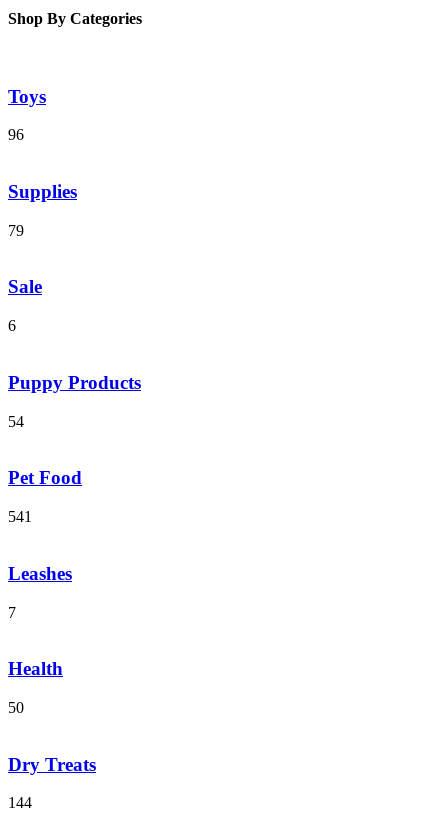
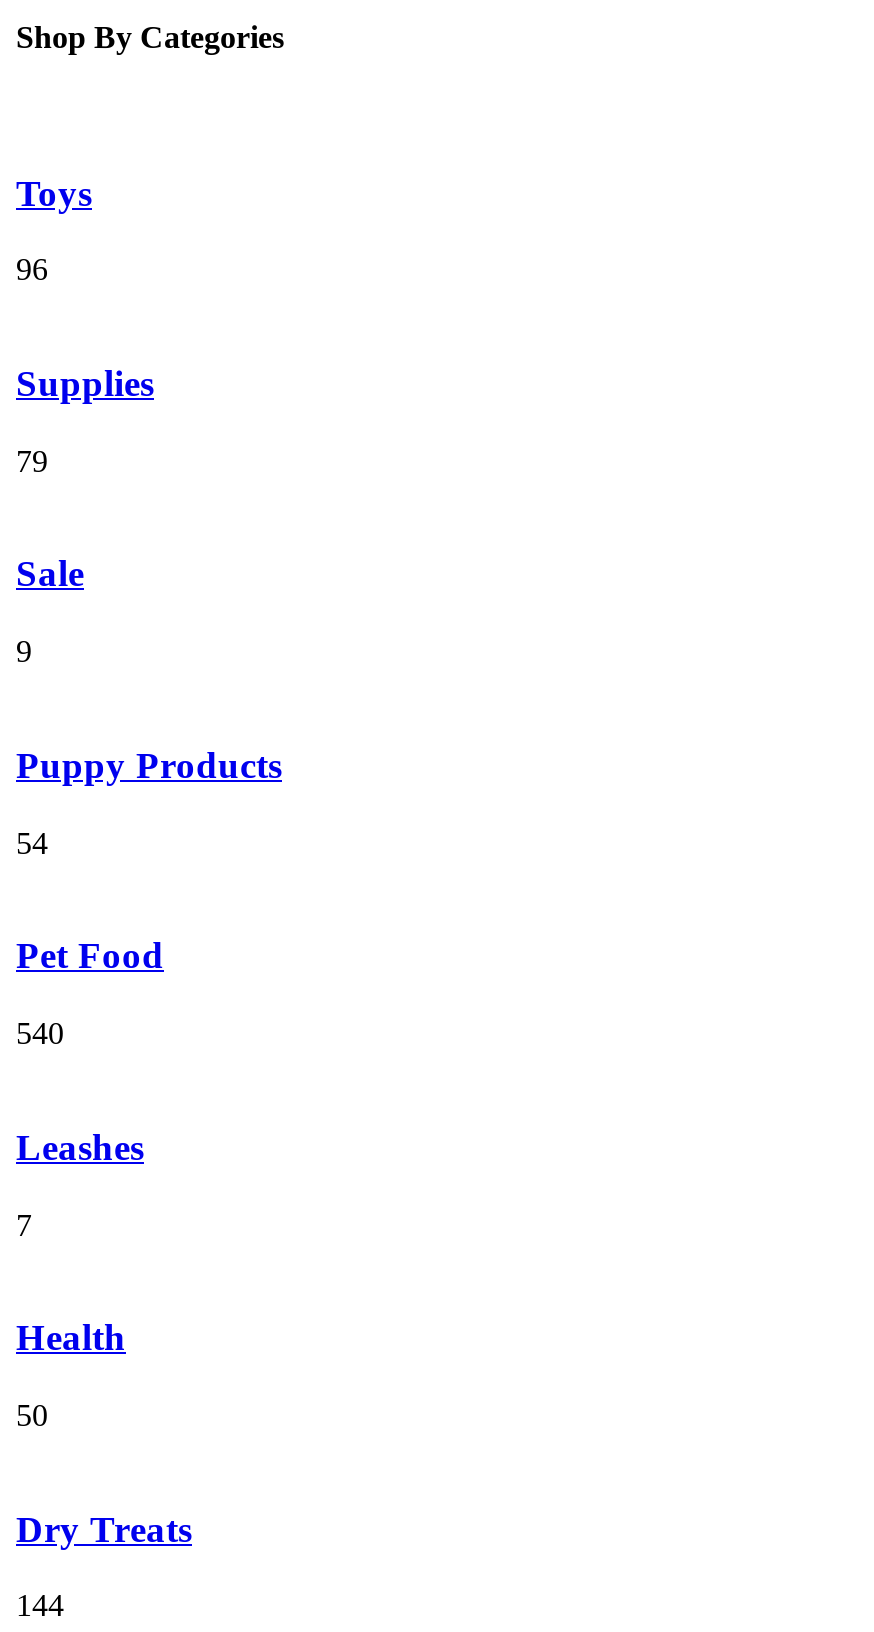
[8,317,16,334] 6 -> [16,634,32,668] 9
[8,508,32,525] 541 -> [16,1016,64,1050] 540

